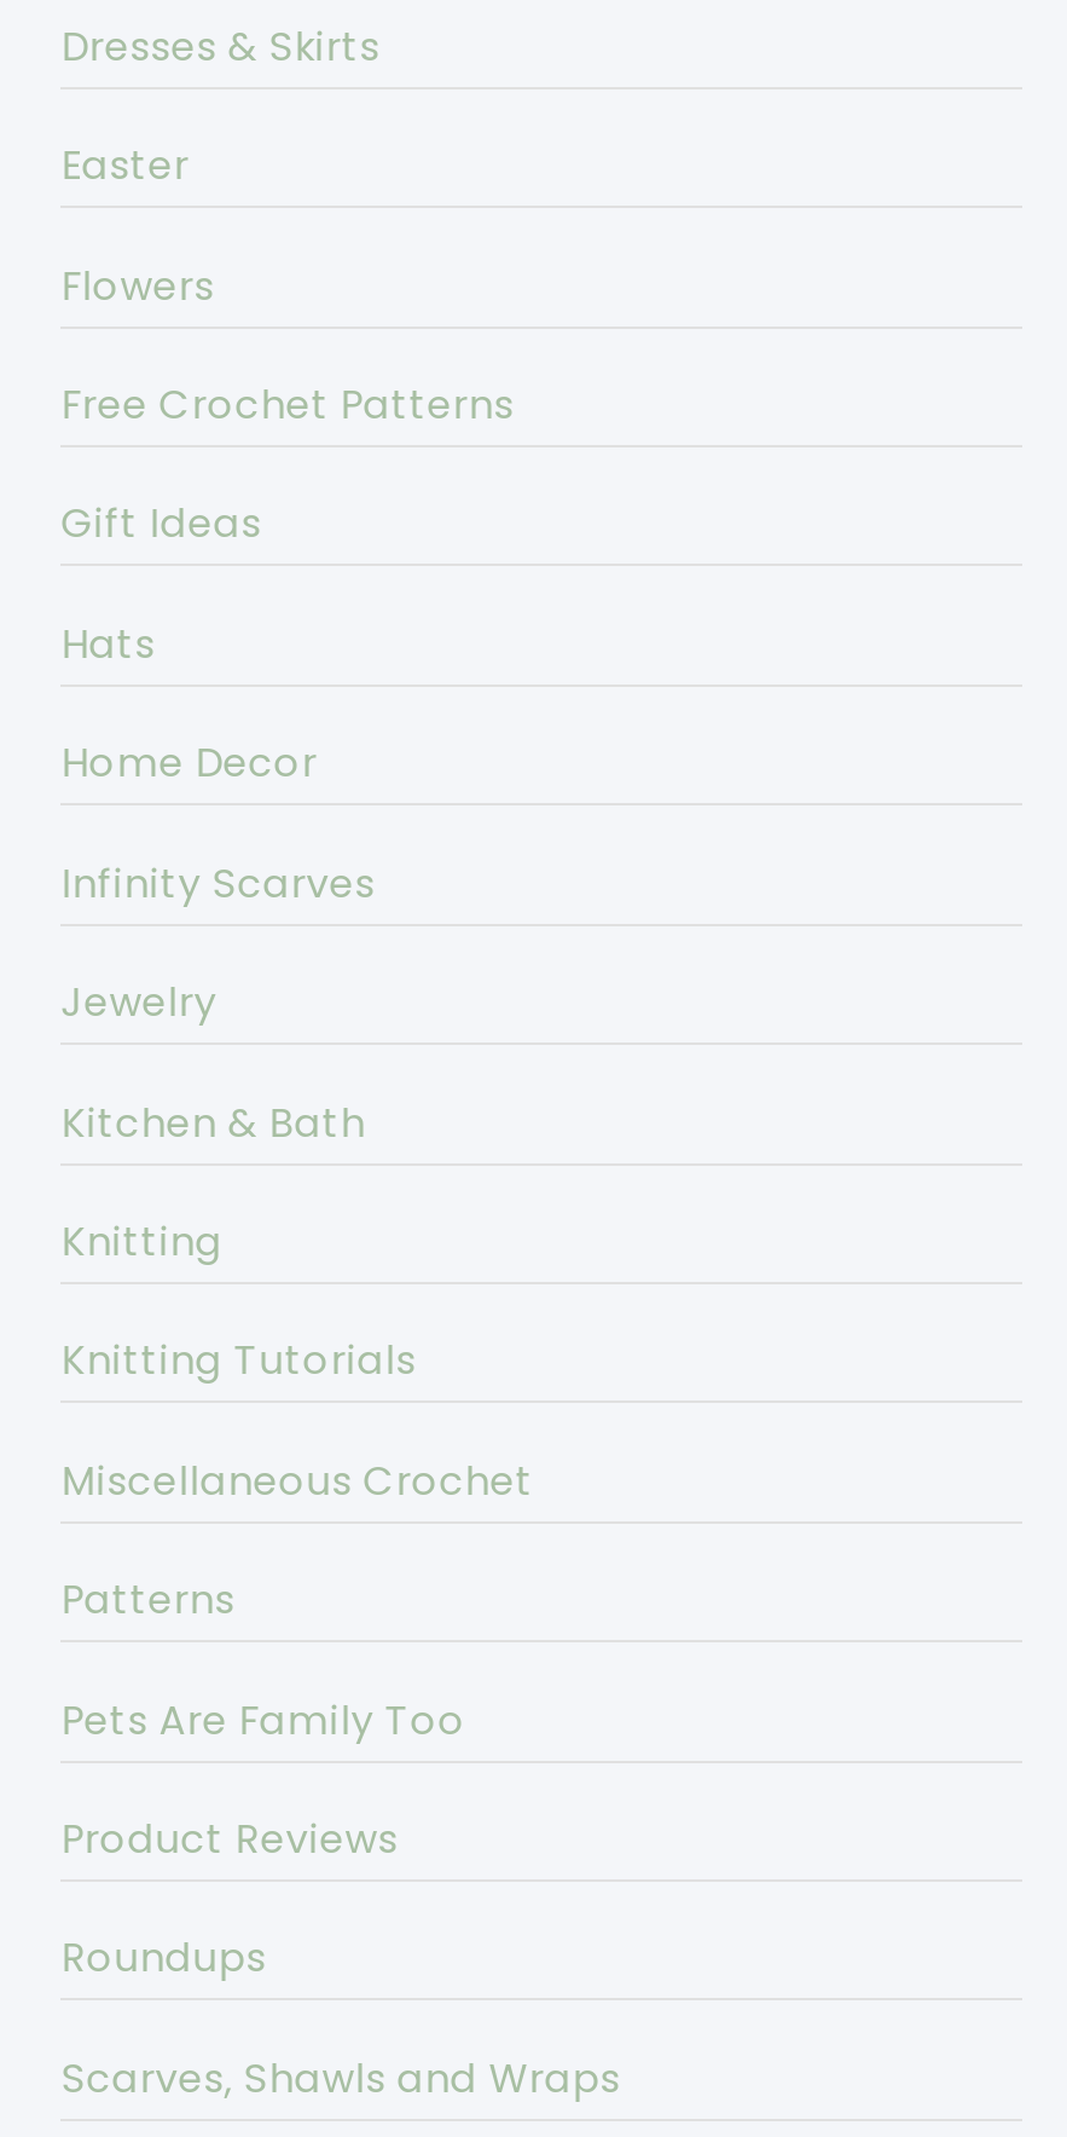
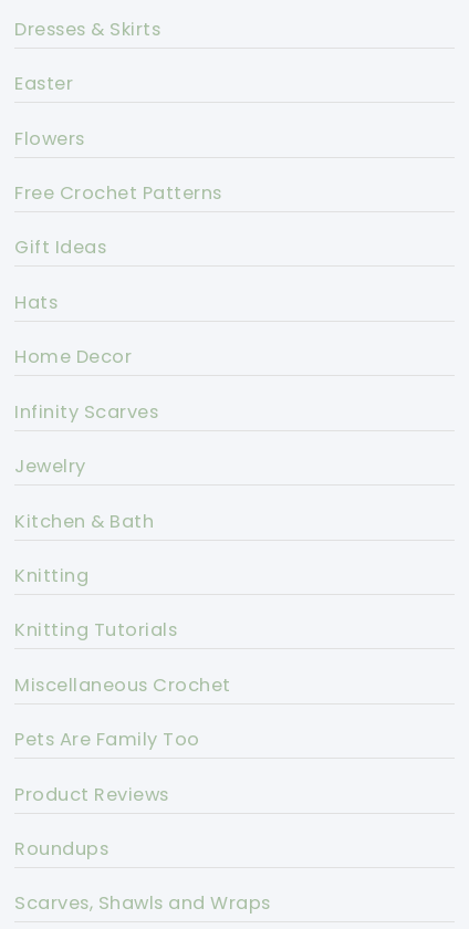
[61,1572,235,1628] Patterns -> none

